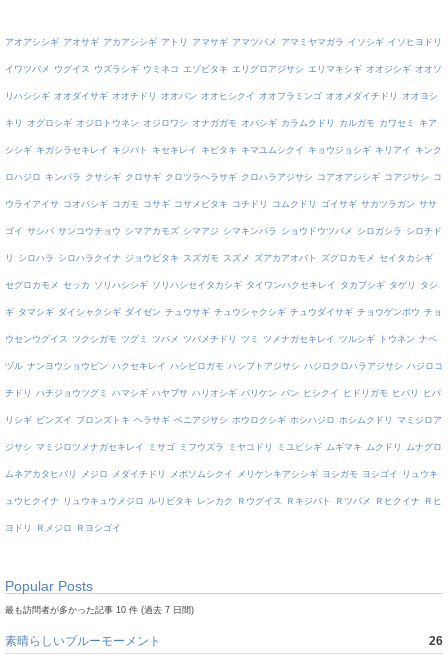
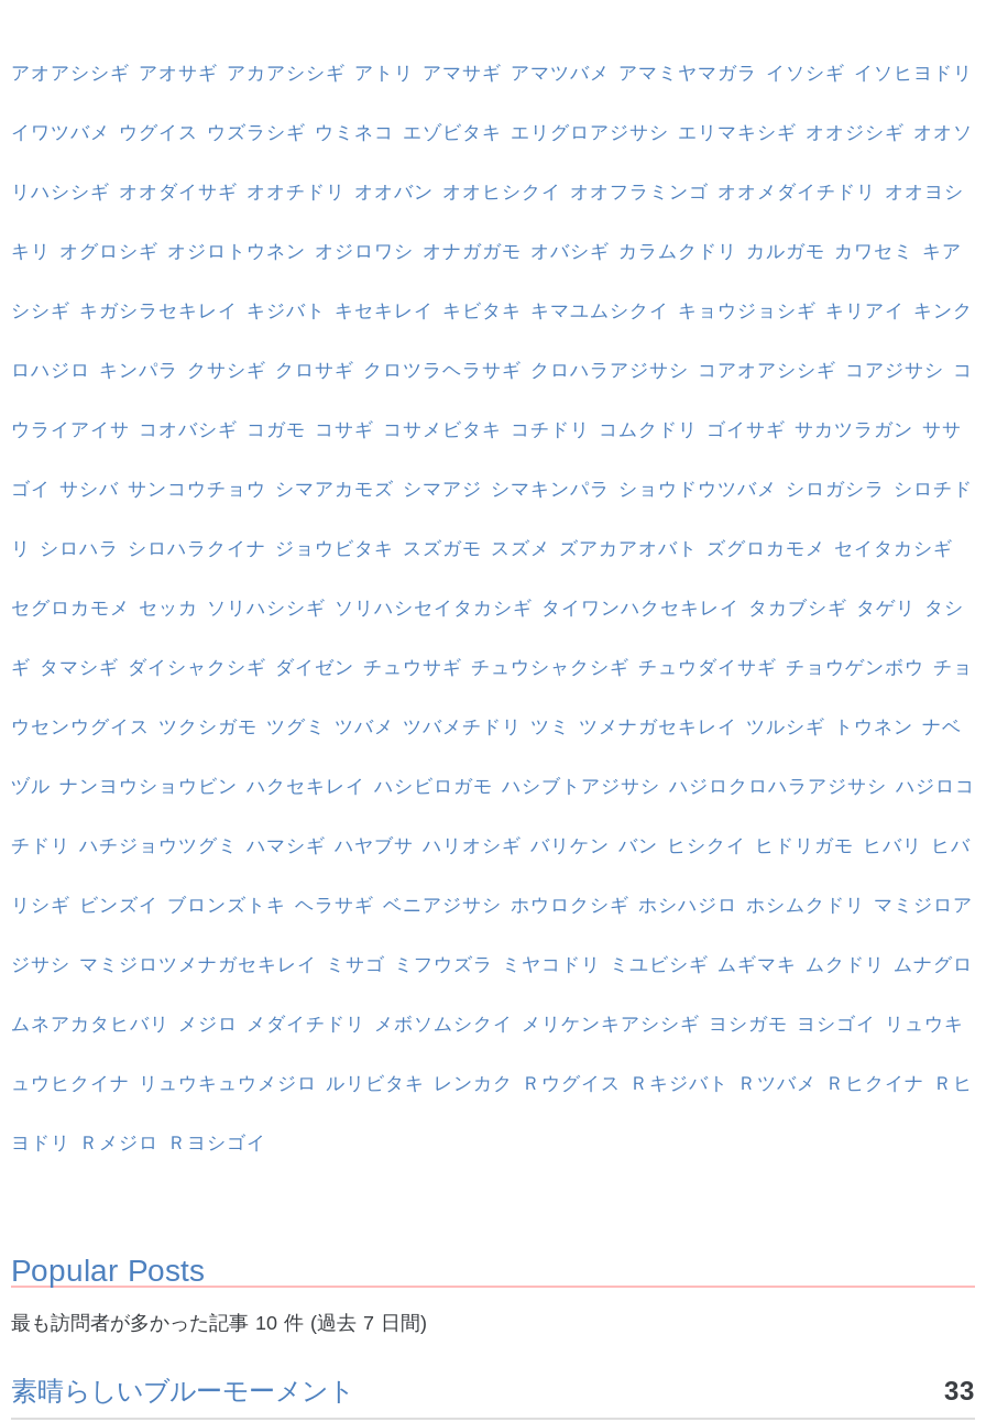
[429,634,443,648] 26 -> [944,1375,975,1406] 33

